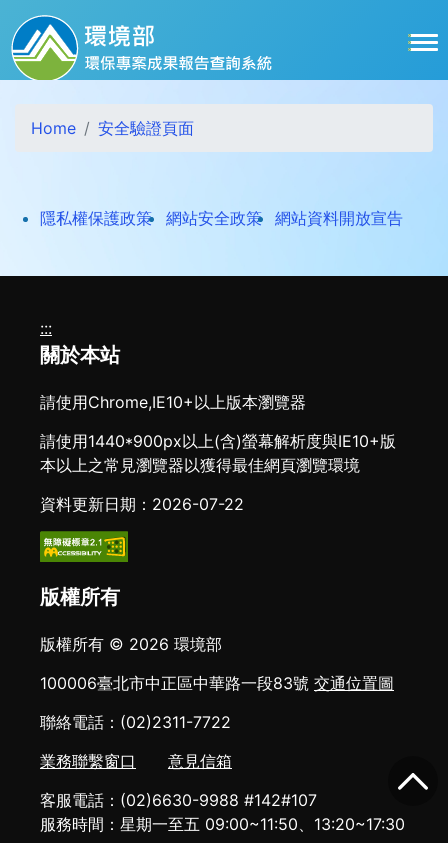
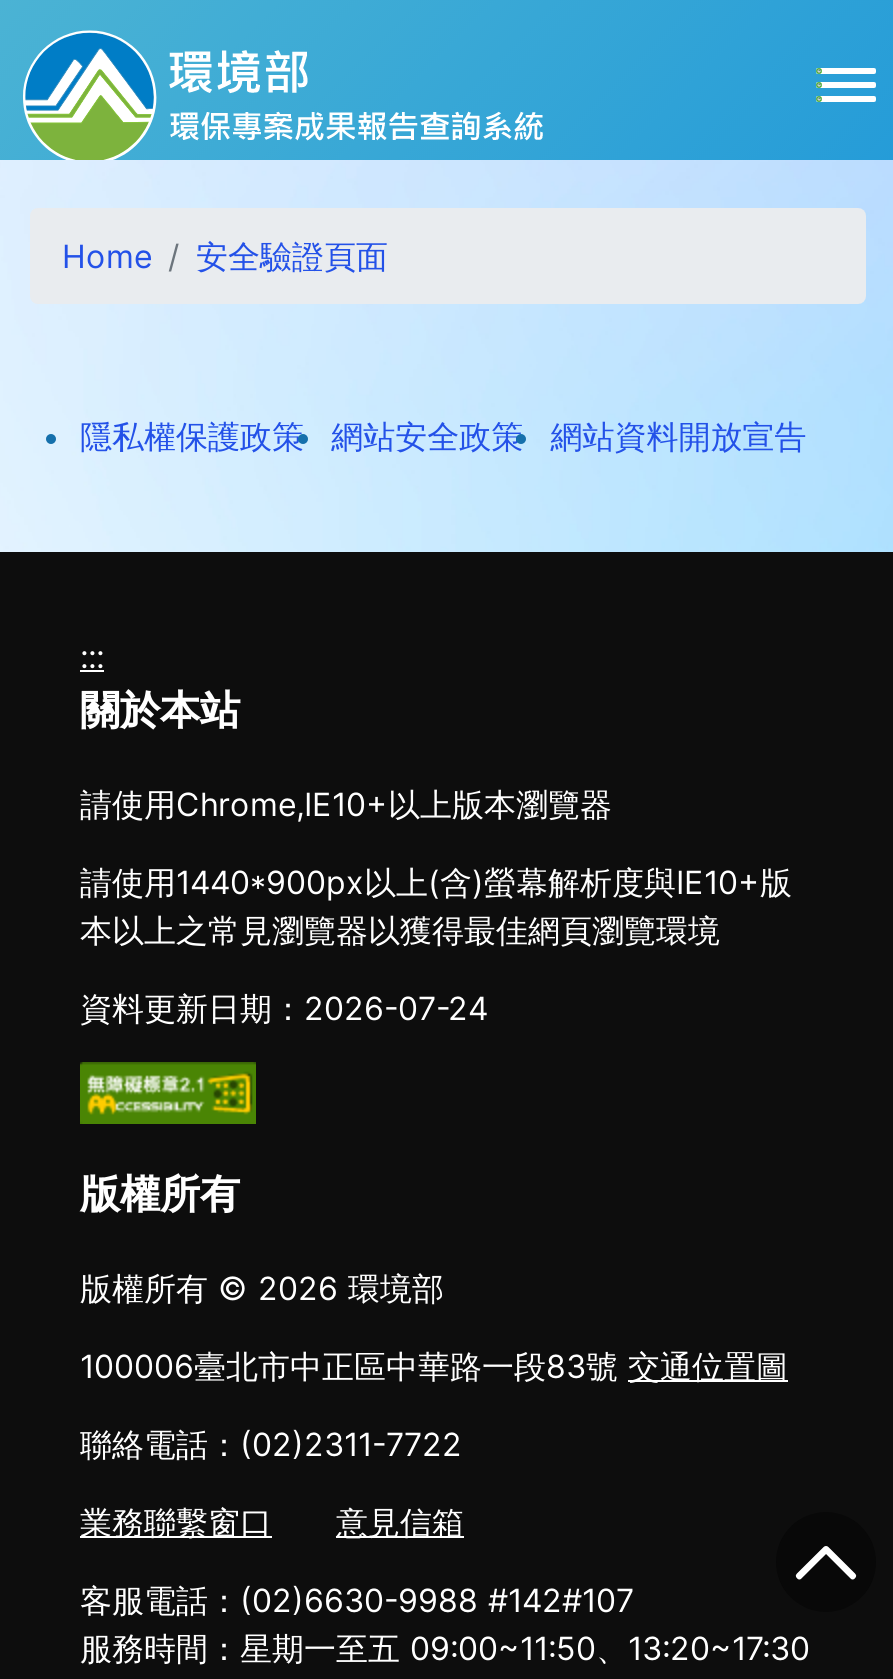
[40,494,244,514] 資料更新日期：2026-07-22 -> [80,988,488,1028] 資料更新日期：2026-07-24

